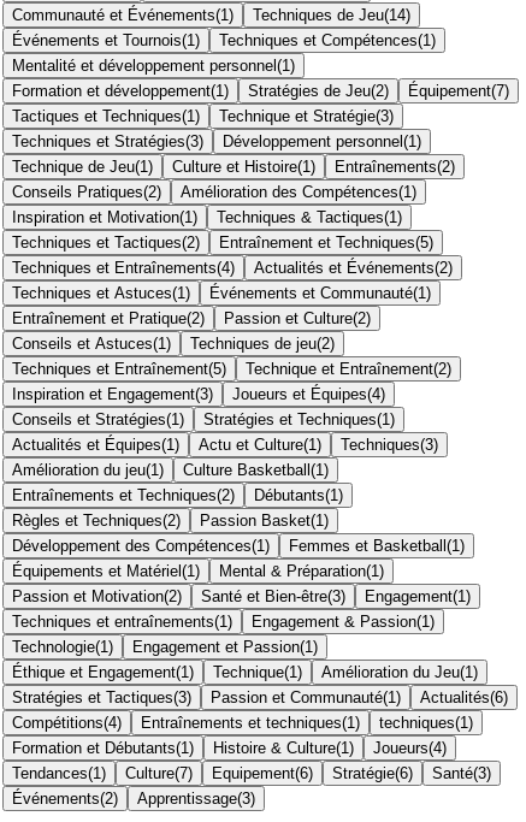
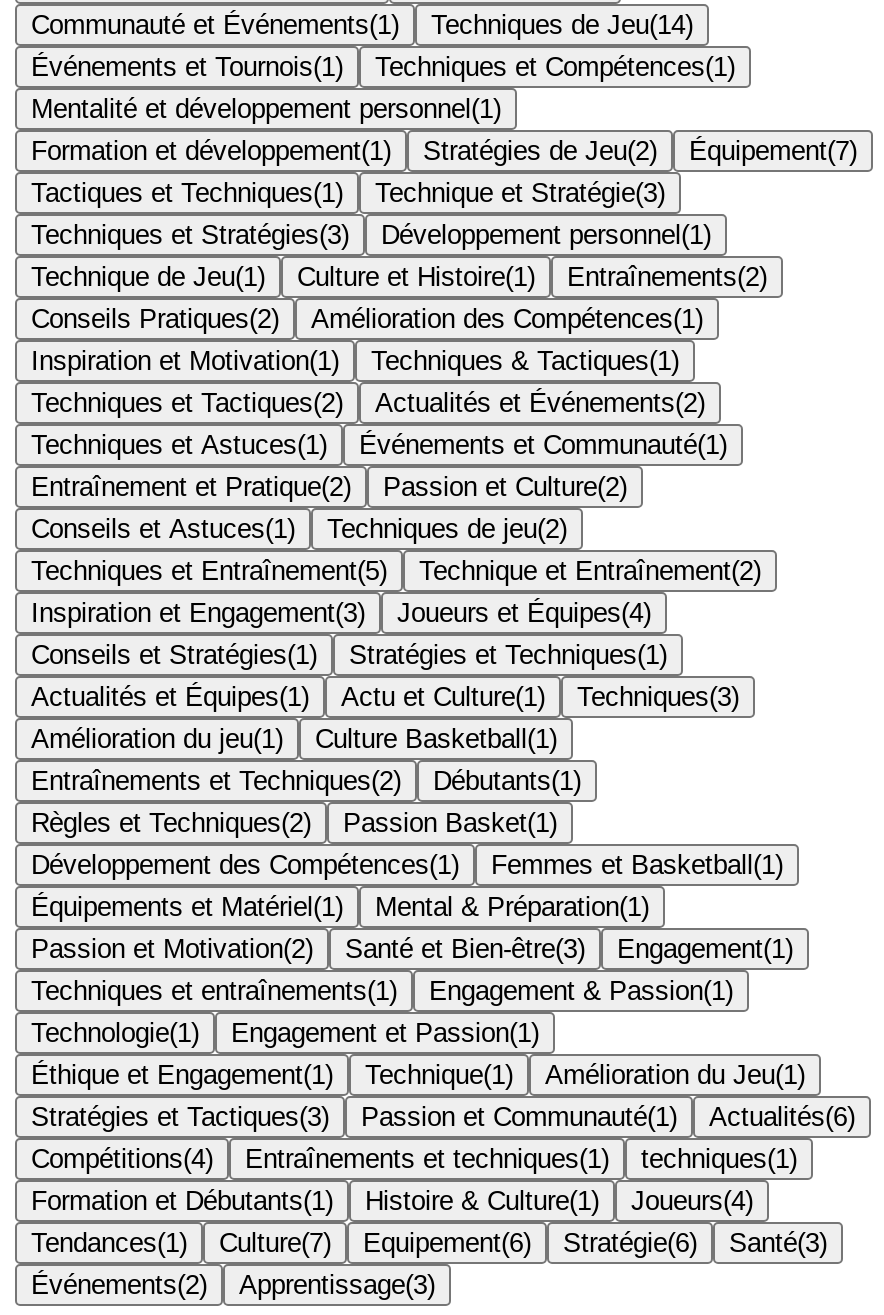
[12,233,433,277] Entraînement et Techniques(5) | Techniques et Entraînements(4) -> none

